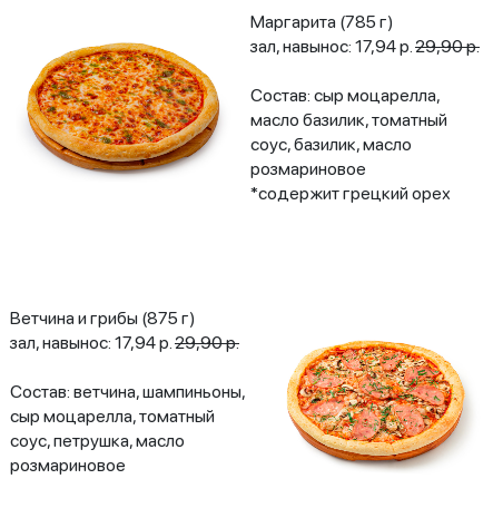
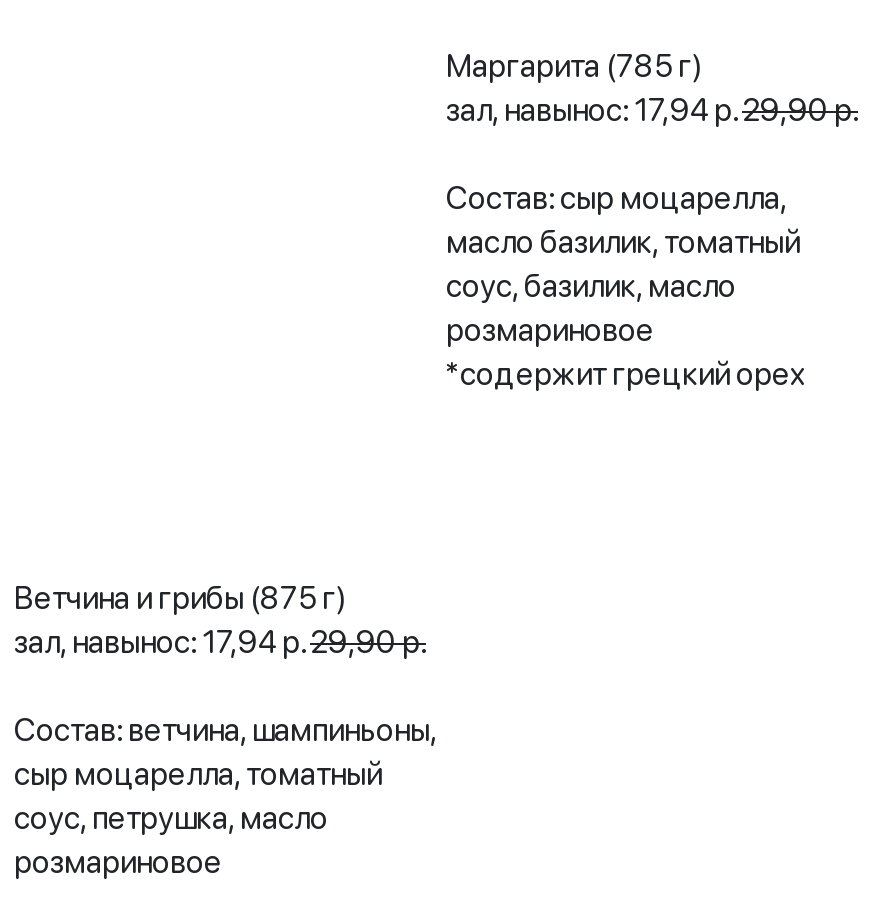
[26,41,220,177] [image] -> none
[286,340,470,470] [image] -> none

